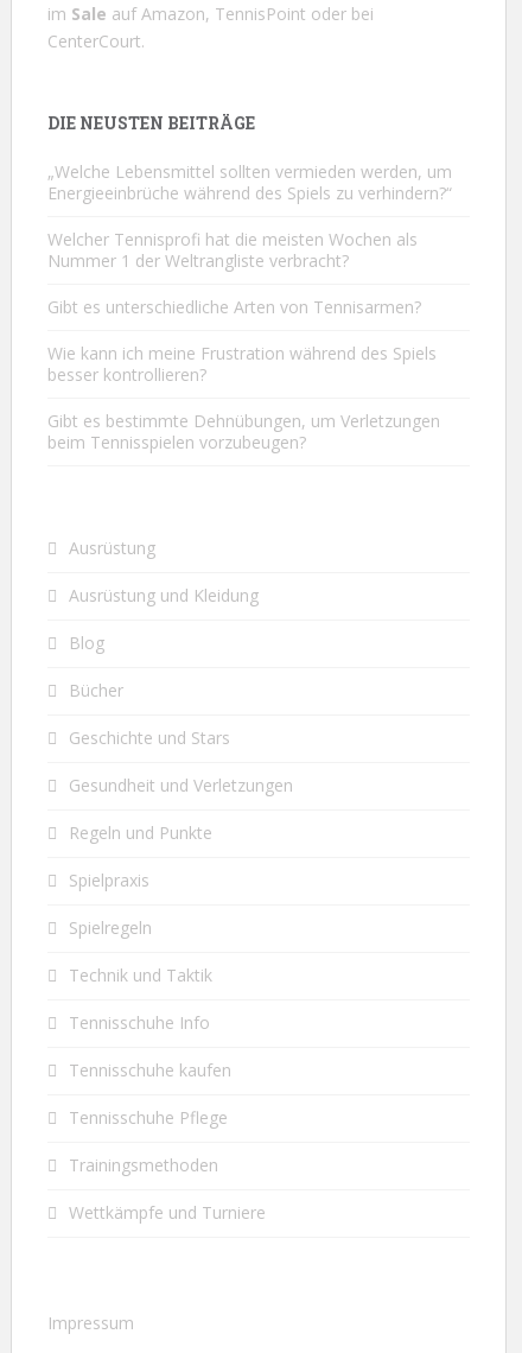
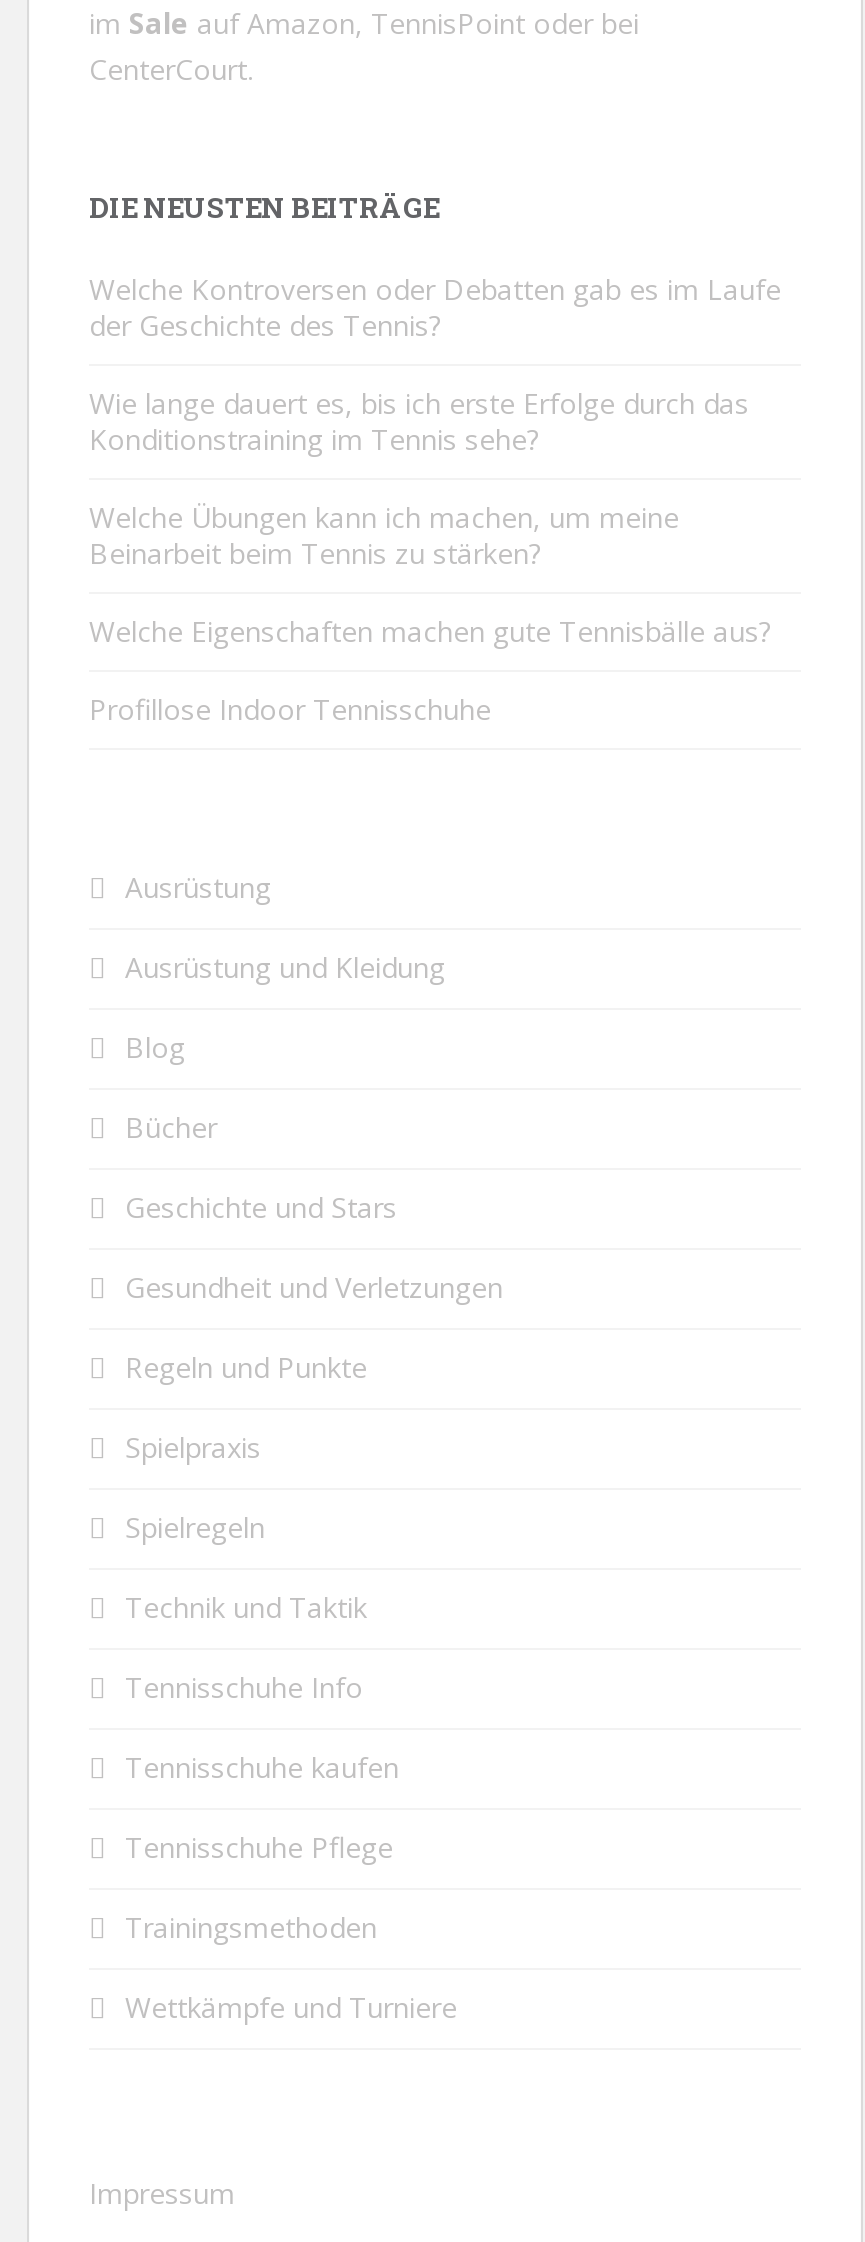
[47,160,452,204] „Welche Lebensmittel sollten vermieden werden, um | Energieeinbrüche während des Spiels zu verhindern?“ -> [89,270,781,344] Welche Kontroversen oder Debatten gab es im Laufe | der Geschichte des Tennis?
[47,228,418,272] Welcher Tennisprofi hat die meisten Wochen als | Nummer 1 der Weltrangliste verbracht? -> [89,384,749,458] Wie lange dauert es, bis ich erste Erfolge durch das | Konditionstraining im Tennis sehe?
[47,296,421,318] Gibt es unterschiedliche Arten von Tennisarmen? -> [89,498,679,572] Welche Übungen kann ich machen, um meine | Beinarbeit beim Tennis zu stärken?
[47,342,437,386] Wie kann ich meine Frustration während des Spiels | besser kontrollieren? -> [89,612,771,650] Welche Eigenschaften machen gute Tennisbälle aus?
[47,410,440,454] Gibt es bestimmte Dehnübungen, um Verletzungen | beim Tennisspielen vorzubeugen? -> [89,690,491,728] Profillose Indoor Tennisschuhe

